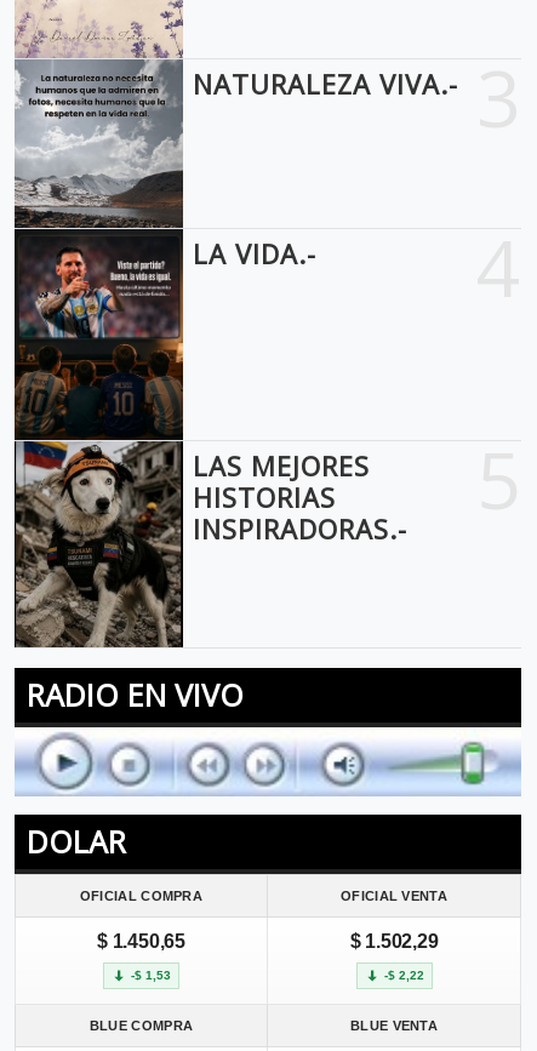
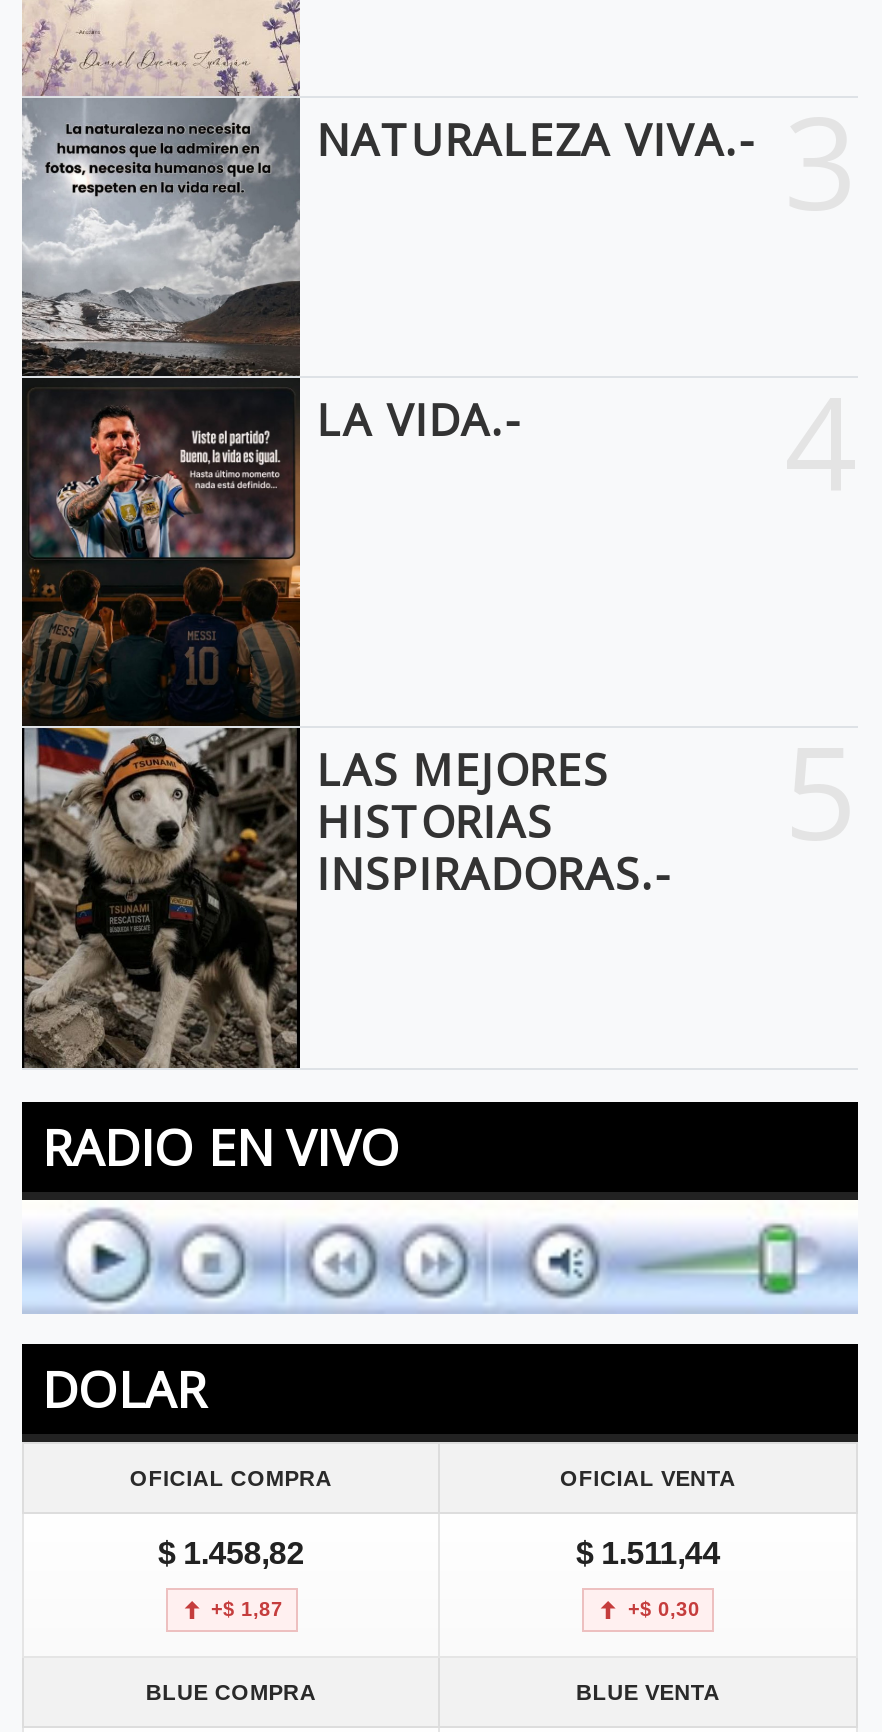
[97,931,185,952] $ 1.450,65 -> [158,1536,304,1570] $ 1.458,82
[350,931,438,952] $ 1.502,29 -> [576,1536,720,1570] $ 1.511,44
[131,969,171,982] -$ 1,53 -> [211,1598,283,1620] +$ 1,87
[384,969,424,982] -$ 2,22 -> [628,1598,700,1620] +$ 0,30

